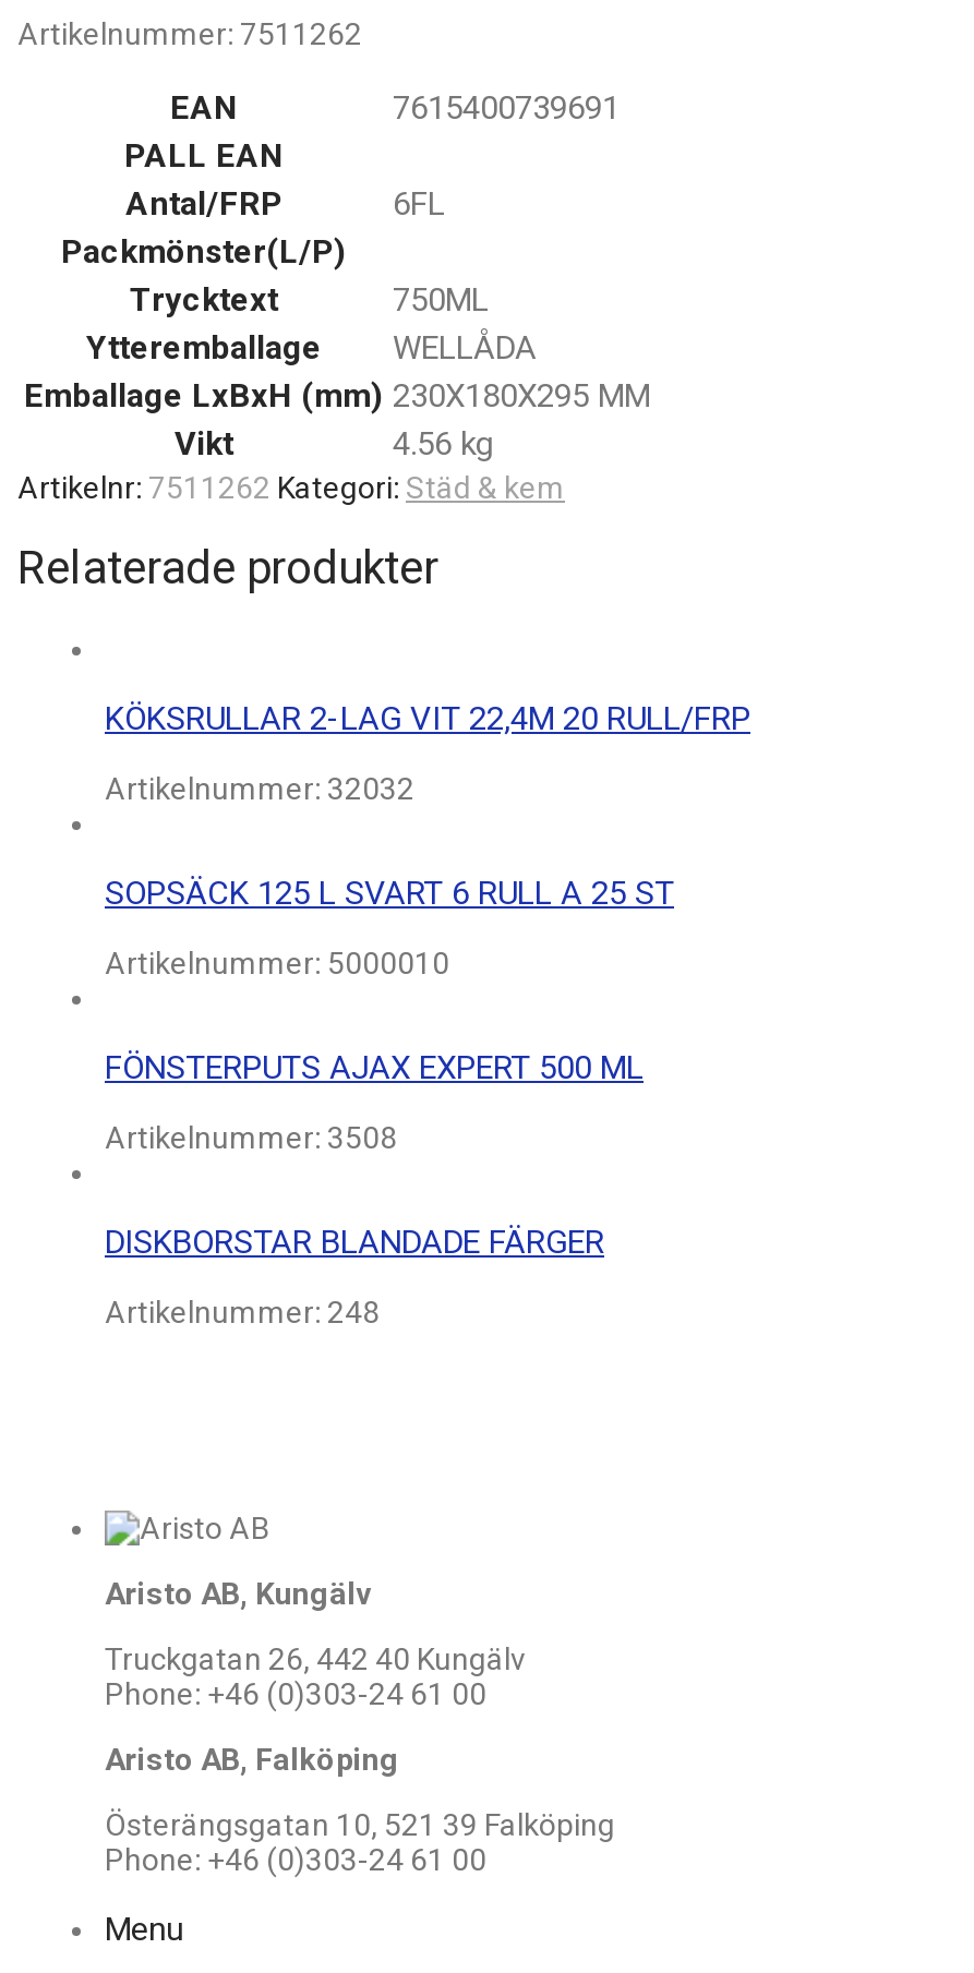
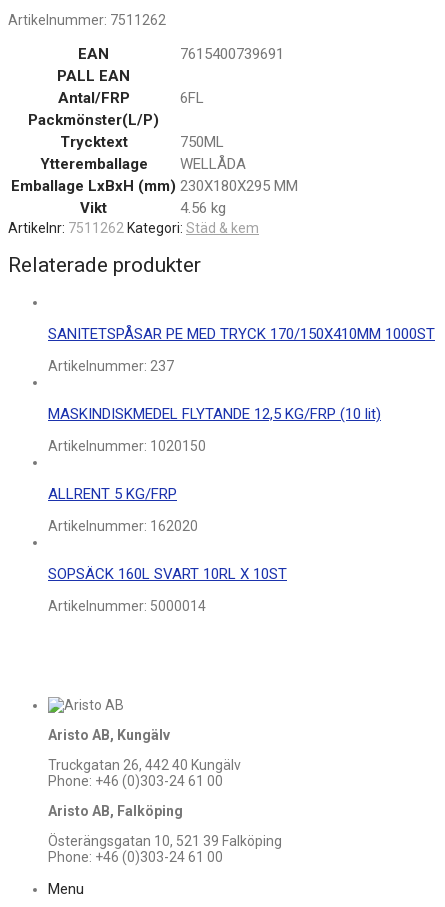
[105,700,750,739] KÖKSRULLAR 2-LAG VIT 22,4M 20 RULL/FRP -> [48,325,435,343] SANITETSPÅSAR PE MED TRYCK 170/150X410MM 1000ST
[105,772,414,807] Artikelnummer: 32032 -> [48,358,174,374] Artikelnummer: 237
[105,874,674,914] SOPSÄCK 125 L SVART 6 RULL A 25 ST -> [48,405,381,423] MASKINDISKMEDEL FLYTANDE 12,5 KG/FRP (10 lit)
[105,946,449,981] Artikelnummer: 5000010 -> [48,438,206,454] Artikelnummer: 1020150
[105,1049,644,1088] FÖNSTERPUTS AJAX EXPERT 500 ML -> [48,485,177,503] ALLRENT 5 KG/FRP
[105,1121,397,1156] Artikelnummer: 3508 -> [48,518,198,534] Artikelnummer: 162020
[105,1223,604,1263] DISKBORSTAR BLANDADE FÄRGER -> [48,565,287,583] SOPSÄCK 160L SVART 10RL X 10ST
[105,1295,380,1330] Artikelnummer: 248 -> [48,598,206,614] Artikelnummer: 5000014

